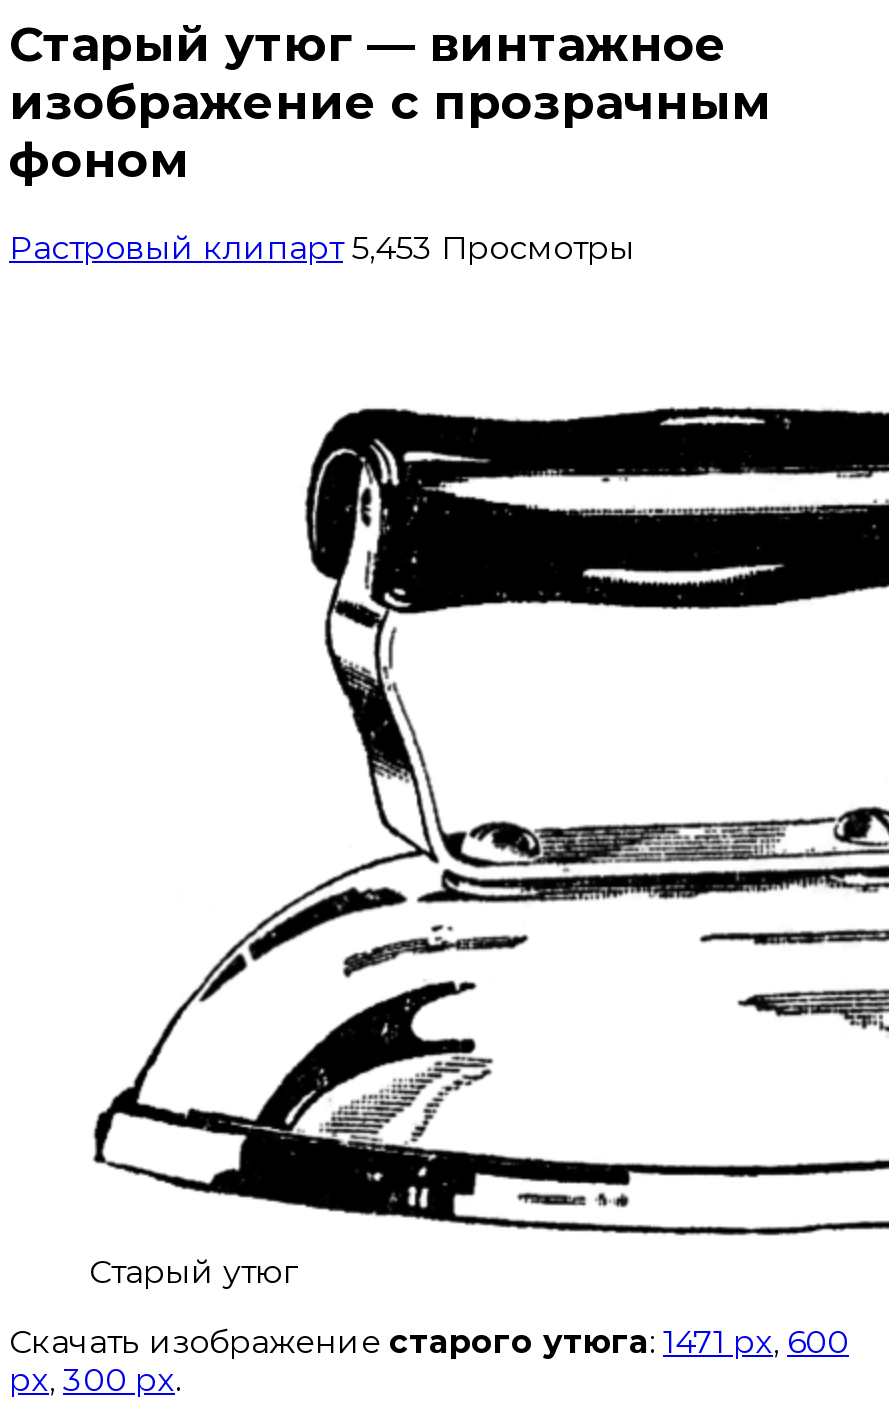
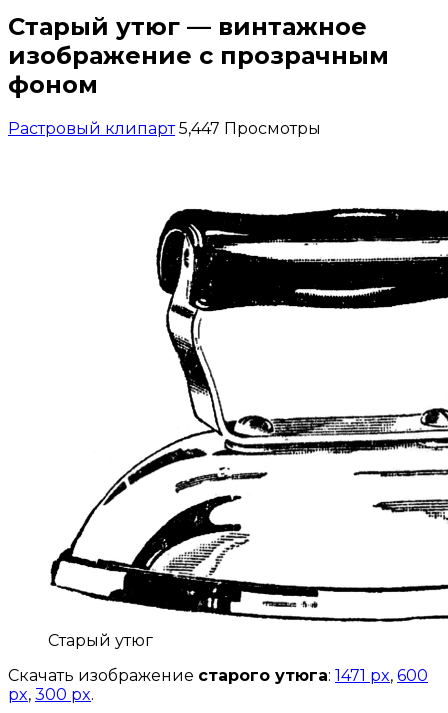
[9,228,635,266] Растровый клипарт 5,453 Просмотры -> [8,119,321,138] Растровый клипарт 5,447 Просмотры

